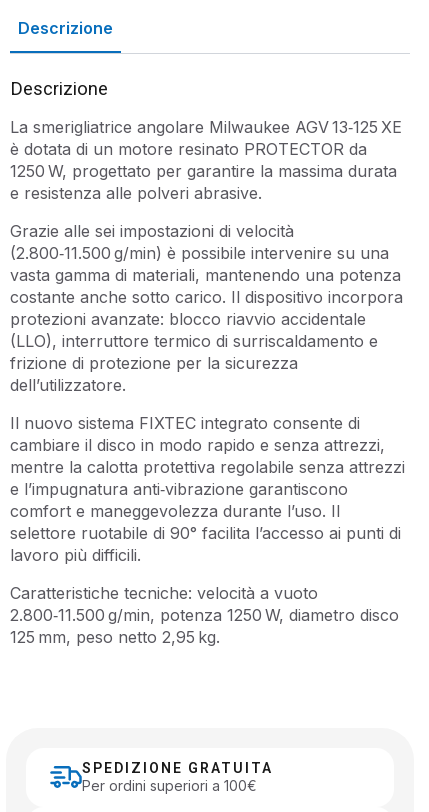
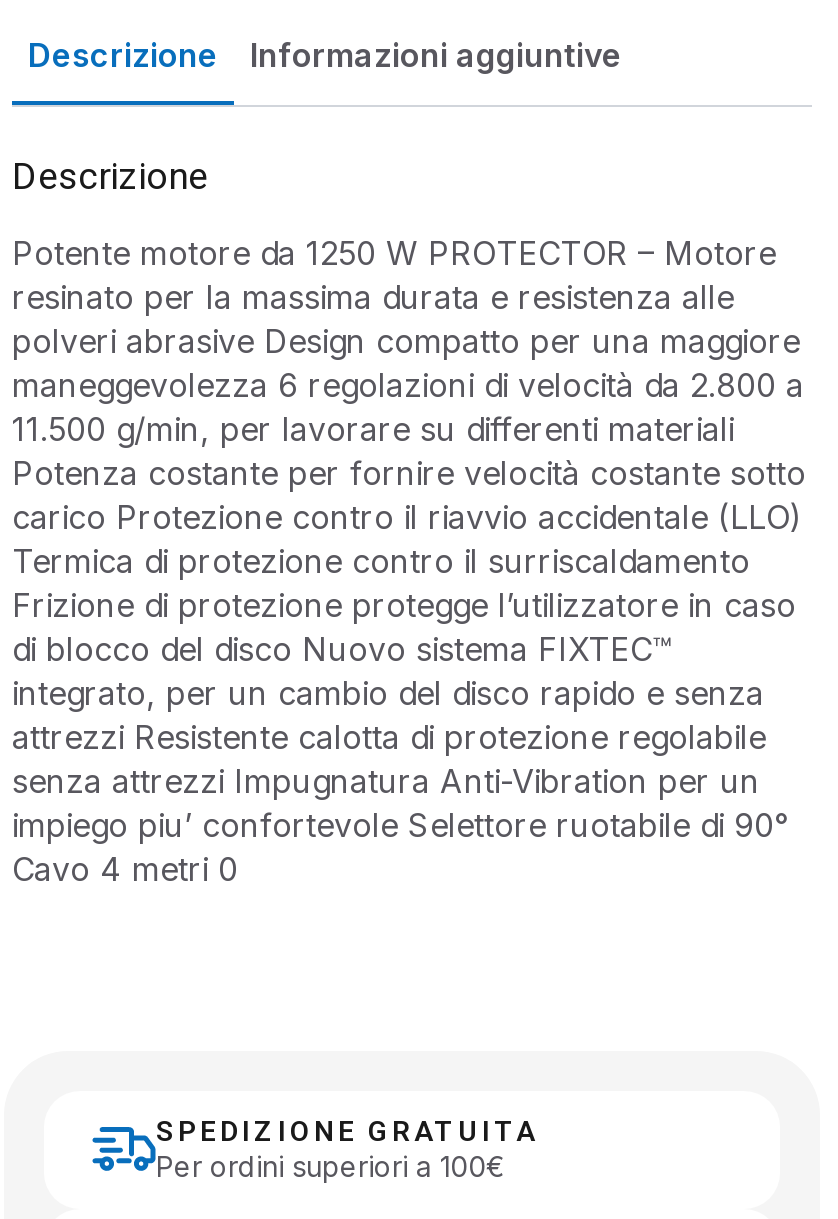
none -> [250,35,622,75] Informazioni aggiuntive
[10,117,405,647] La smerigliatrice angolare Milwaukee AGV 13‑125 XE | è dotata di un motore resinato PROTECTOR da | 1250 W, progettato per garantire la massima durata | e resistenza alle polveri abrasive. | Grazie alle sei impostazioni di velocità | (2.800‑11.500 g/min) è possibile intervenire su una | vasta gamma di materiali, mantenendo una potenza | costante anche sotto carico. Il dispositivo incorpora | protezioni avanzate: blocco riavvio accidentale | (LLO), interruttore termico di surriscaldamento e | frizione di protezione per la sicurezza | dell’utilizzatore. | Il nuovo sistema FIXTEC integrato consente di | cambiare il disco in modo rapido e senza attrezzi, | mentre la calotta protettiva regolabile senza attrezzi | e l’impugnatura anti‑vibrazione garantiscono | comfort e maneggevolezza durante l’uso. Il | selettore ruotabile di 90° facilita l’accesso ai punti di | lavoro più difficili. | Caratteristiche tecniche: velocità a vuoto | 2.800‑11.500 g/min, potenza 1250 W, diametro disco | 125 mm, peso netto 2,95 kg. -> [12,233,806,889] Potente motore da 1250 W PROTECTOR – Motore | resinato per la massima durata e resistenza alle | polveri abrasive Design compatto per una maggiore | maneggevolezza 6 regolazioni di velocità da 2.800 a | 11.500 g/min, per lavorare su differenti materiali | Potenza costante per fornire velocità costante sotto | carico Protezione contro il riavvio accidentale (LLO) | Termica di protezione contro il surriscaldamento | Frizione di protezione protegge l’utilizzatore in caso | di blocco del disco Nuovo sistema FIXTEC™ | integrato, per un cambio del disco rapido e senza | attrezzi Resistente calotta di protezione regolabile | senza attrezzi Impugnatura Anti-Vibration per un | impiego piu’ confortevole Selettore ruotabile di 90° | Cavo 4 metri 0

